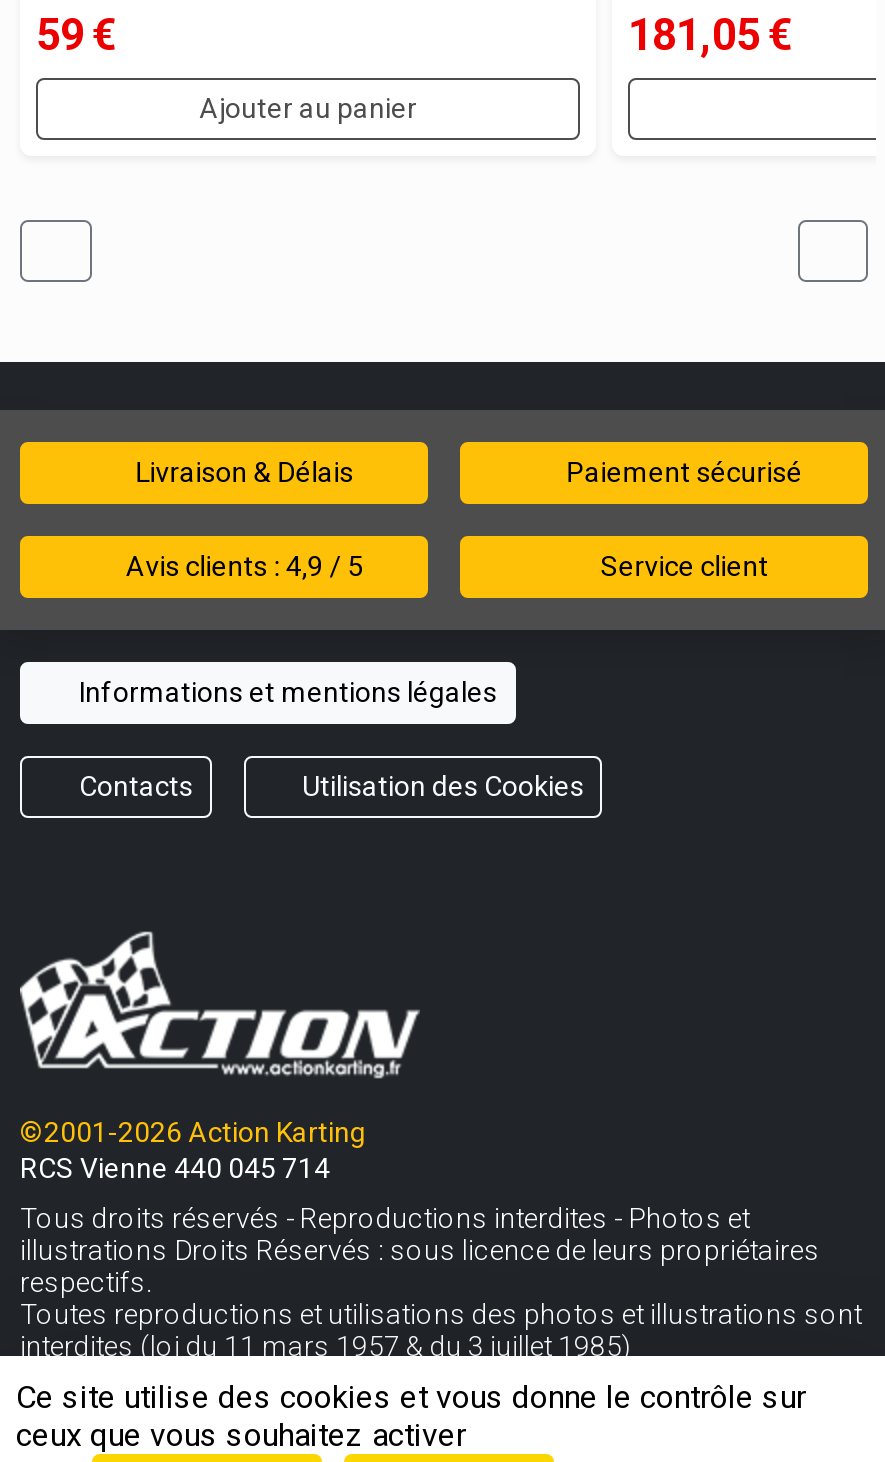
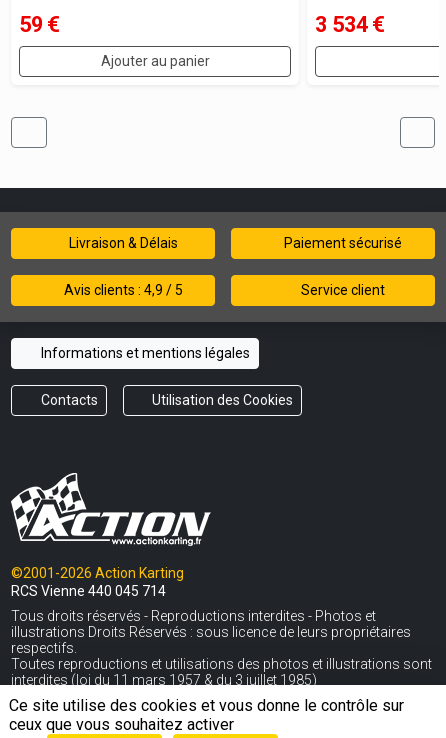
[628,10,794,60] 181,05 € -> [315,12,385,37] 3 534 €

